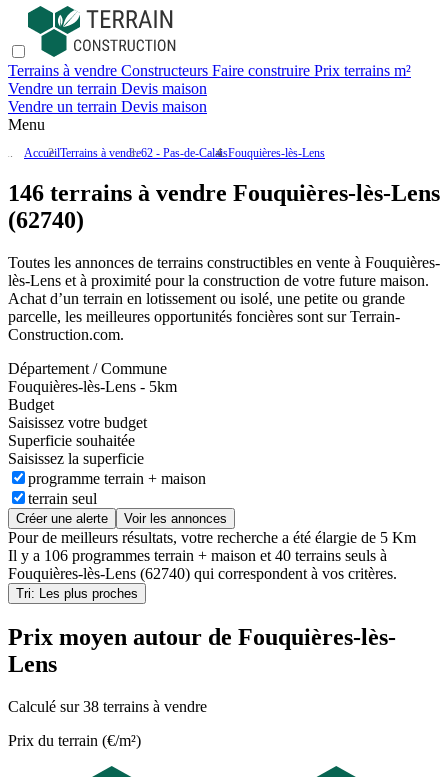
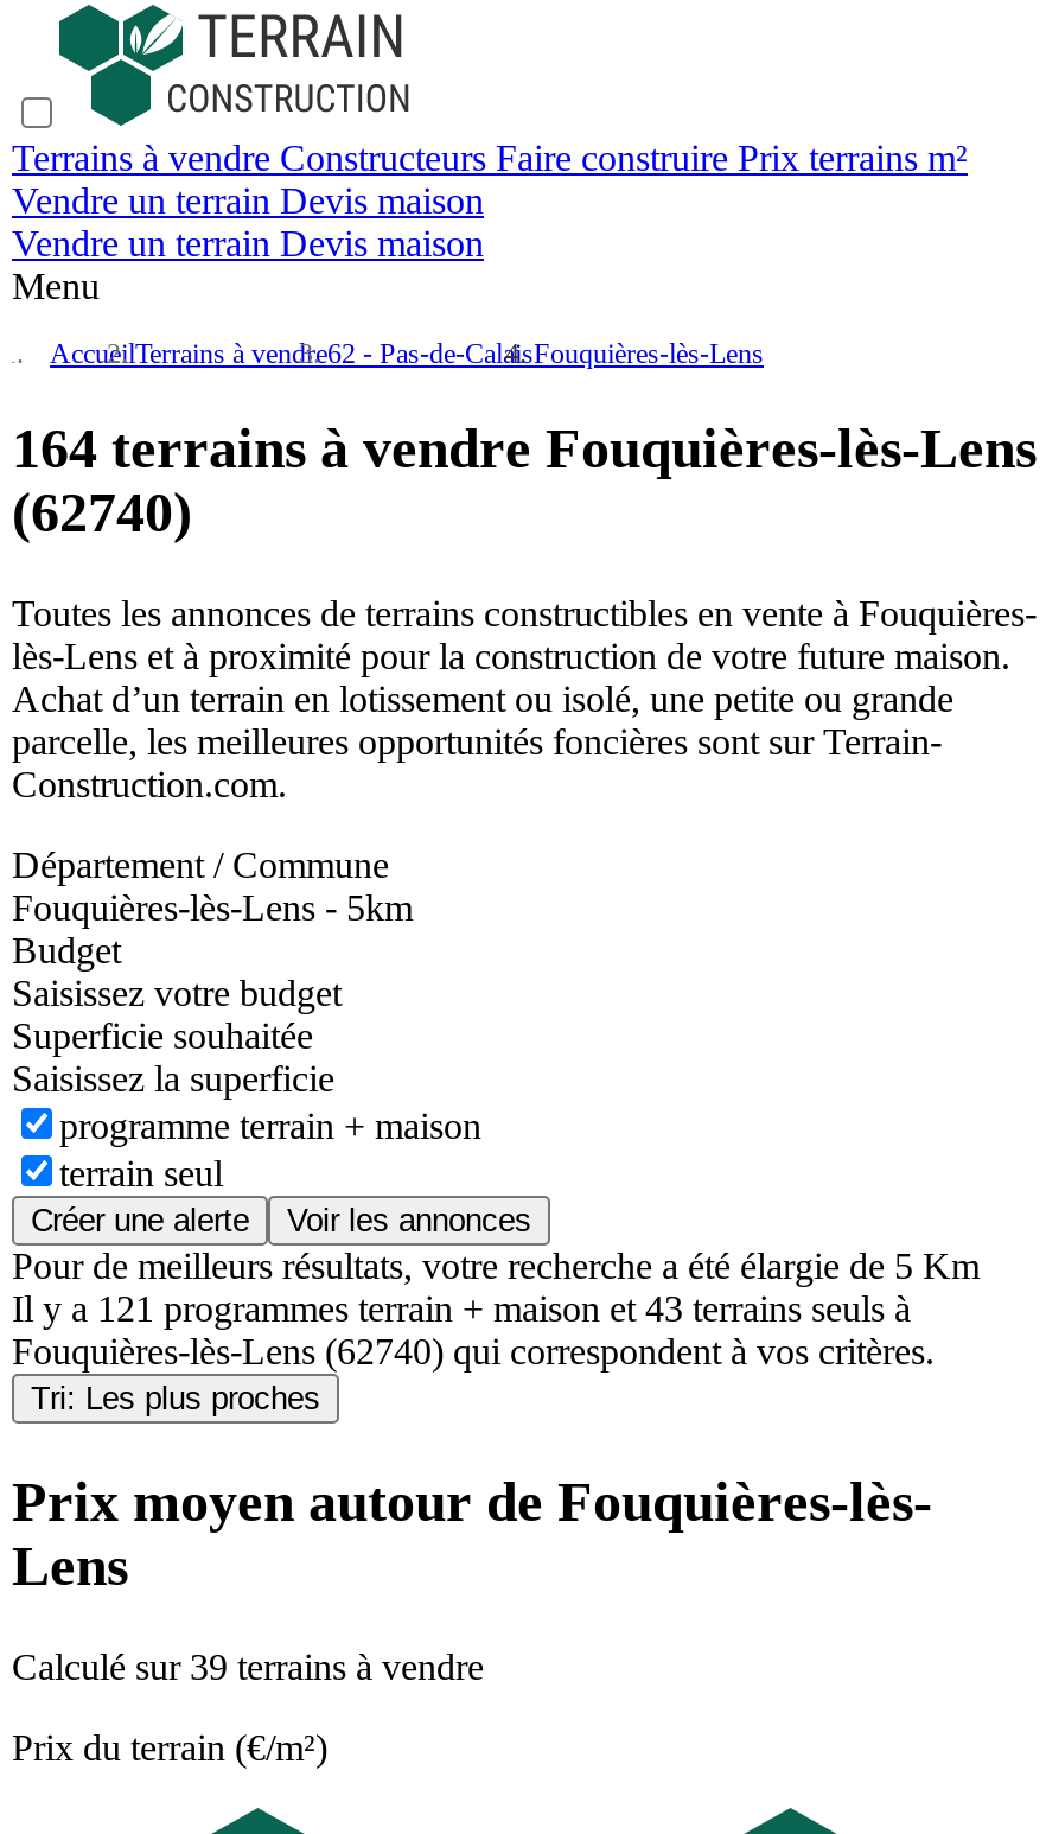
[8,180,440,206] 146 terrains à vendre Fouquières-lès-Lens -> [12,417,1037,479] 164 terrains à vendre Fouquières-lès-Lens
[8,547,387,564] Il y a 106 programmes terrain + maison et 40 terrains seuls à -> [12,1288,911,1328] Il y a 121 programmes terrain + maison et 43 terrains seuls à
[8,698,207,715] Calculé sur 38 terrains à vendre -> [12,1646,484,1686] Calculé sur 39 terrains à vendre

